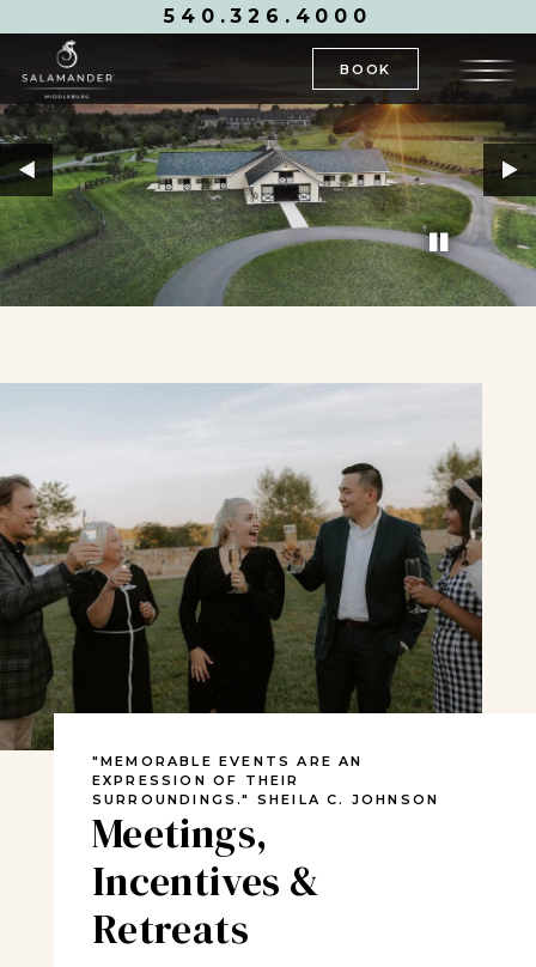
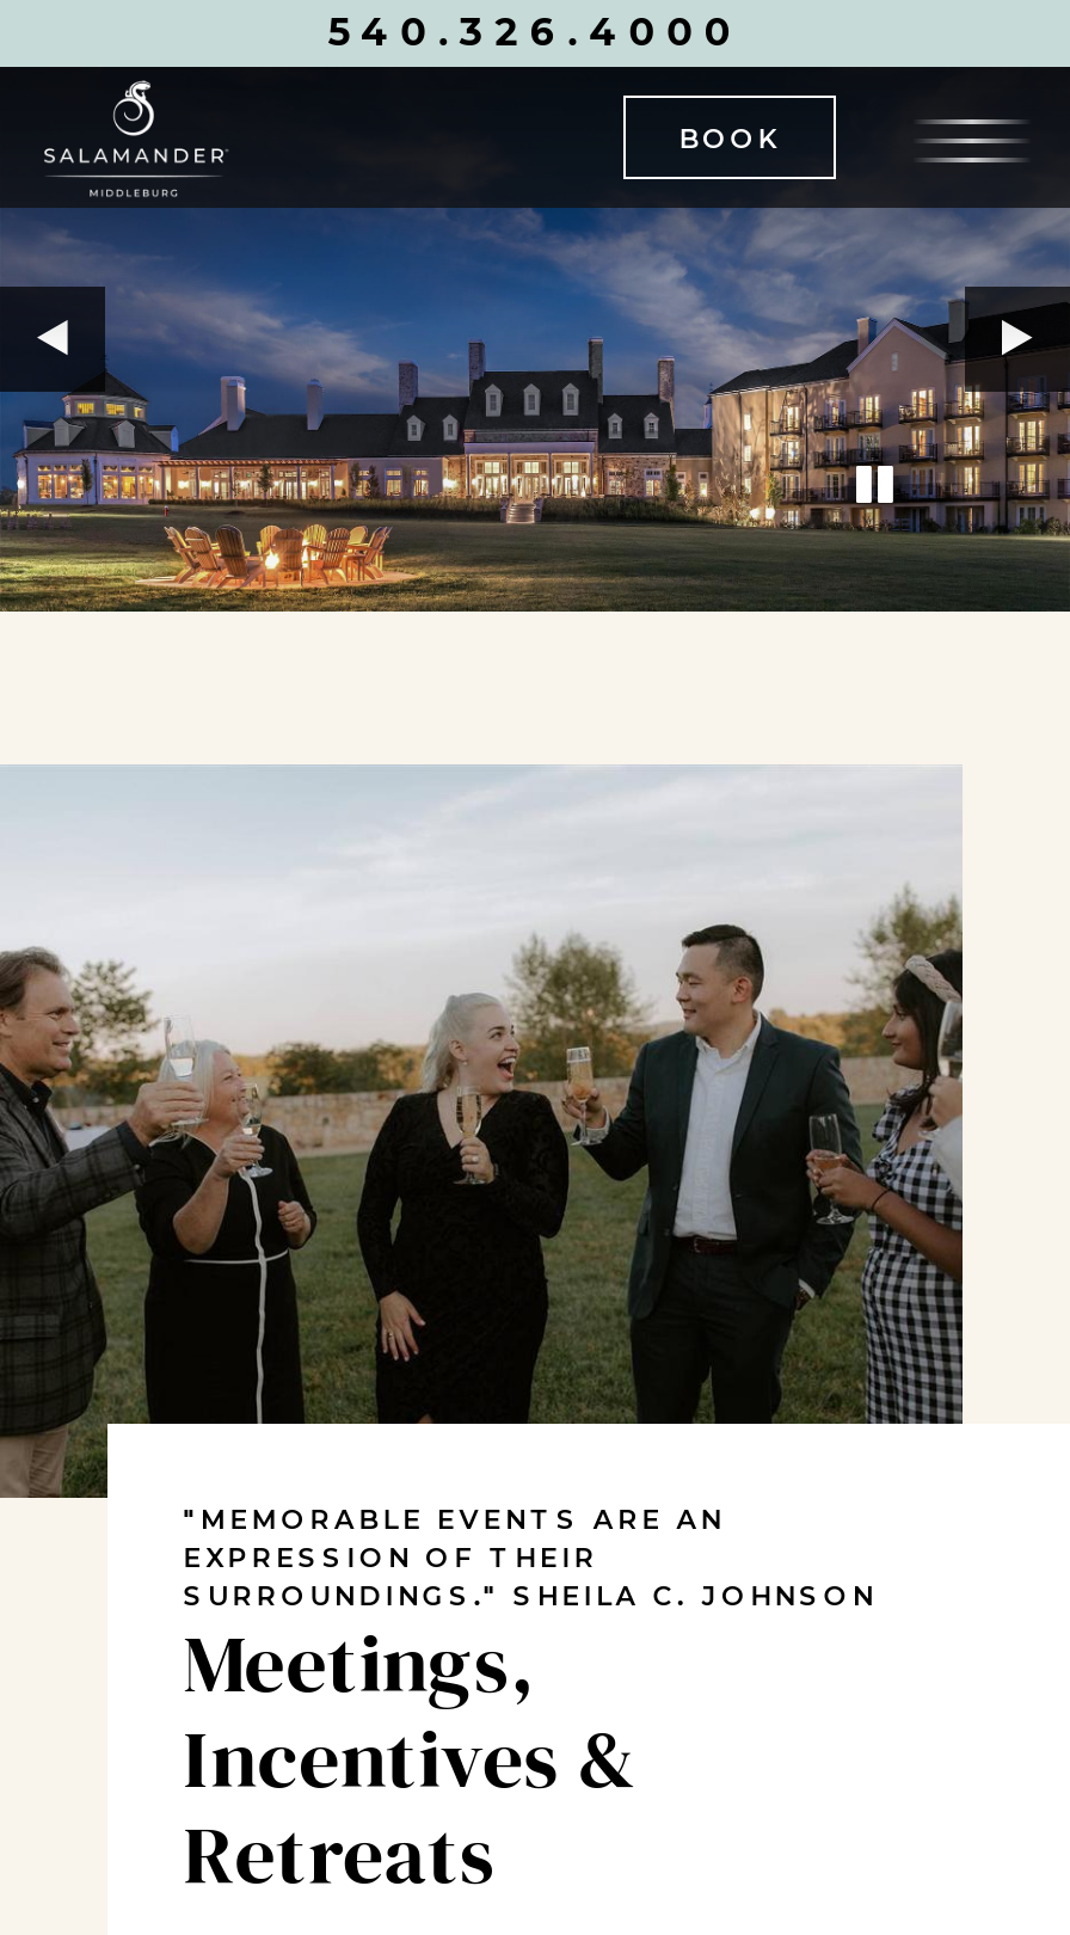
[4,101,532,306] [image] -> [7,203,1063,612] [image]

